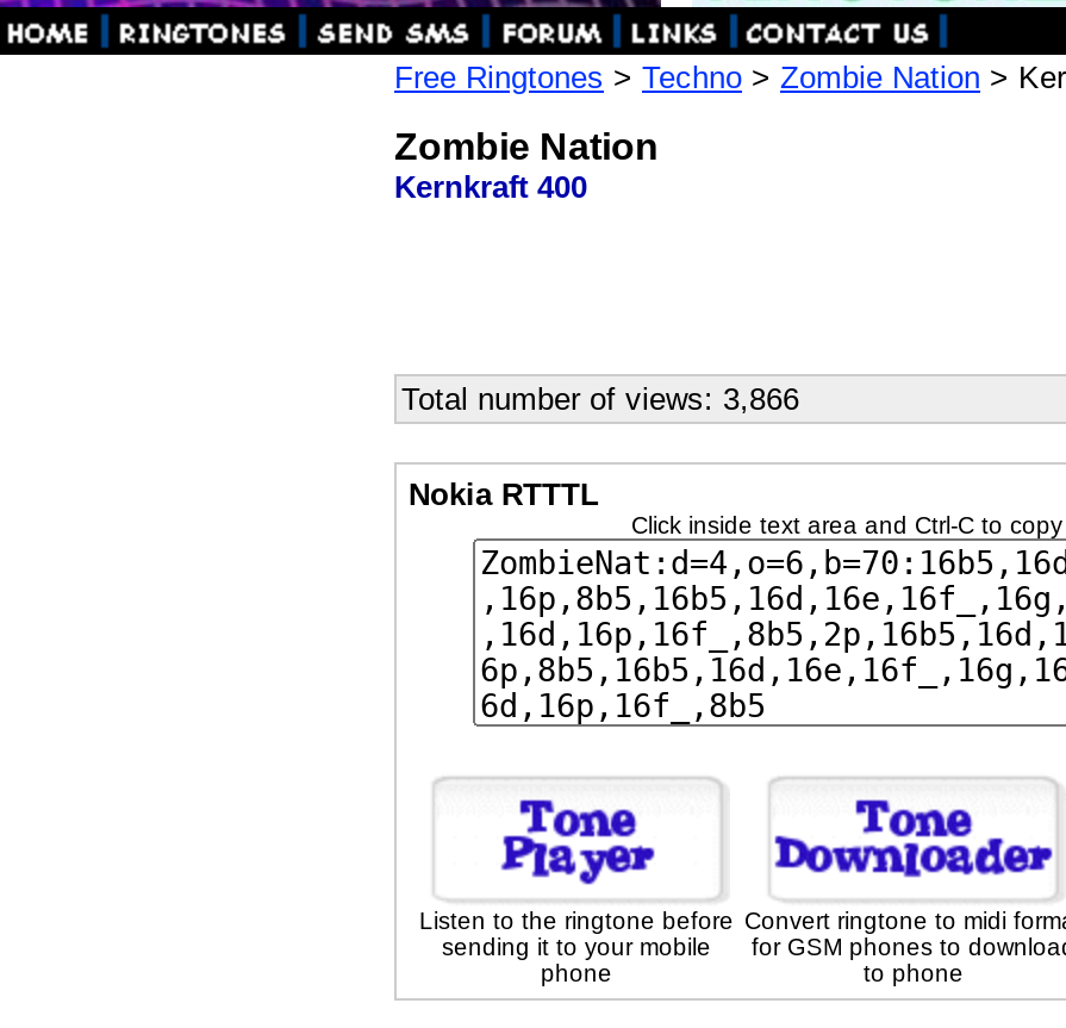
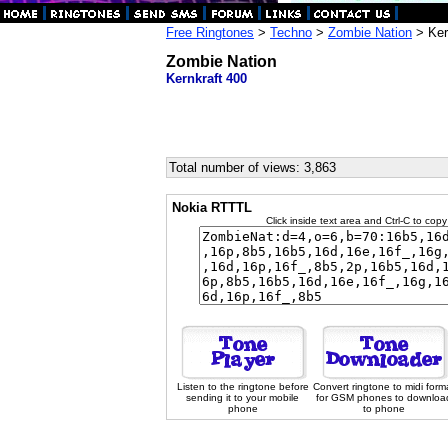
[401,381,799,417] Total number of views: 3,866 -> [169,160,336,175] Total number of views: 3,863

